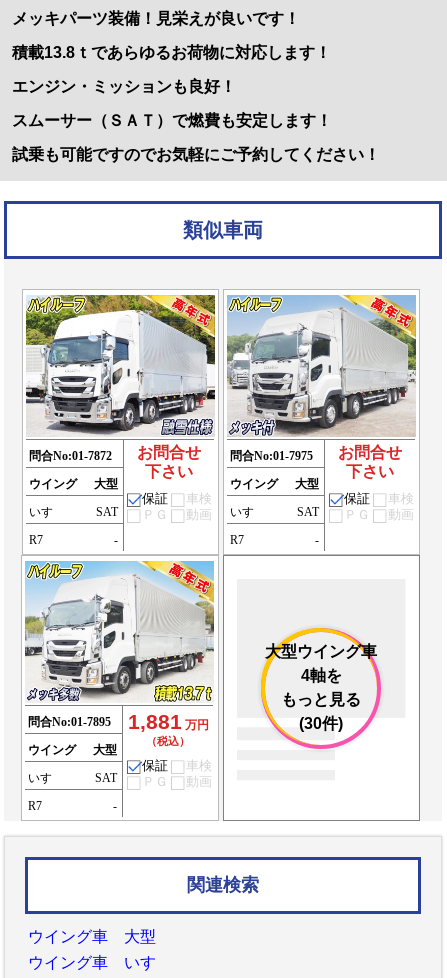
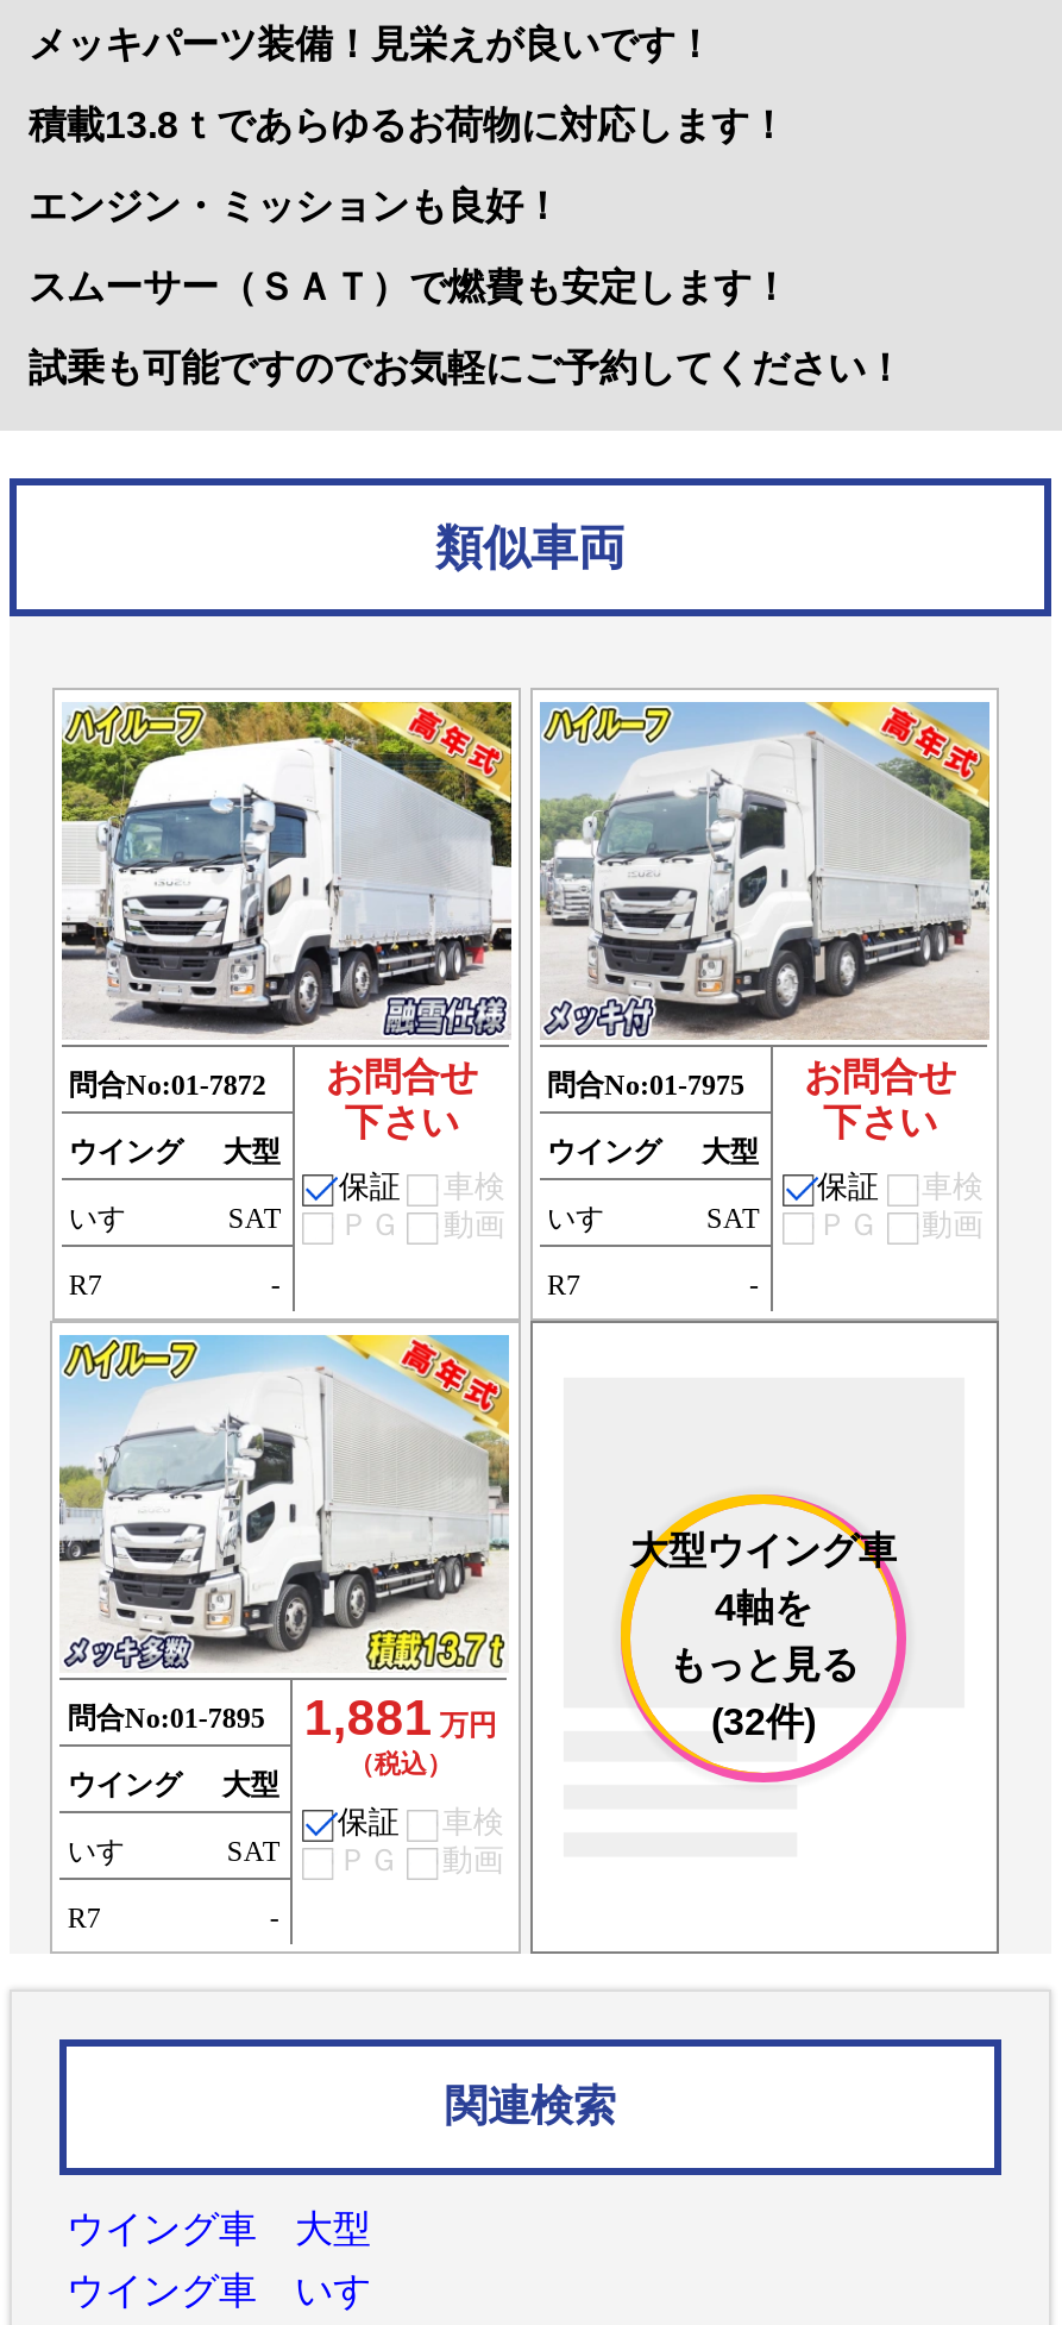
[299,715,343,732] (30件) -> [711,1703,816,1743] (32件)

